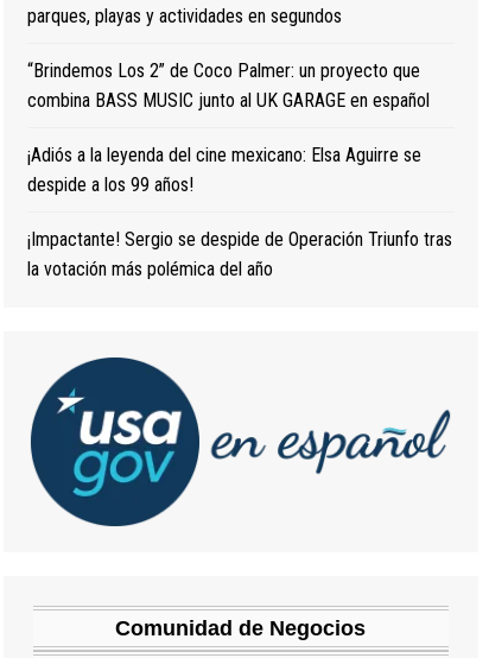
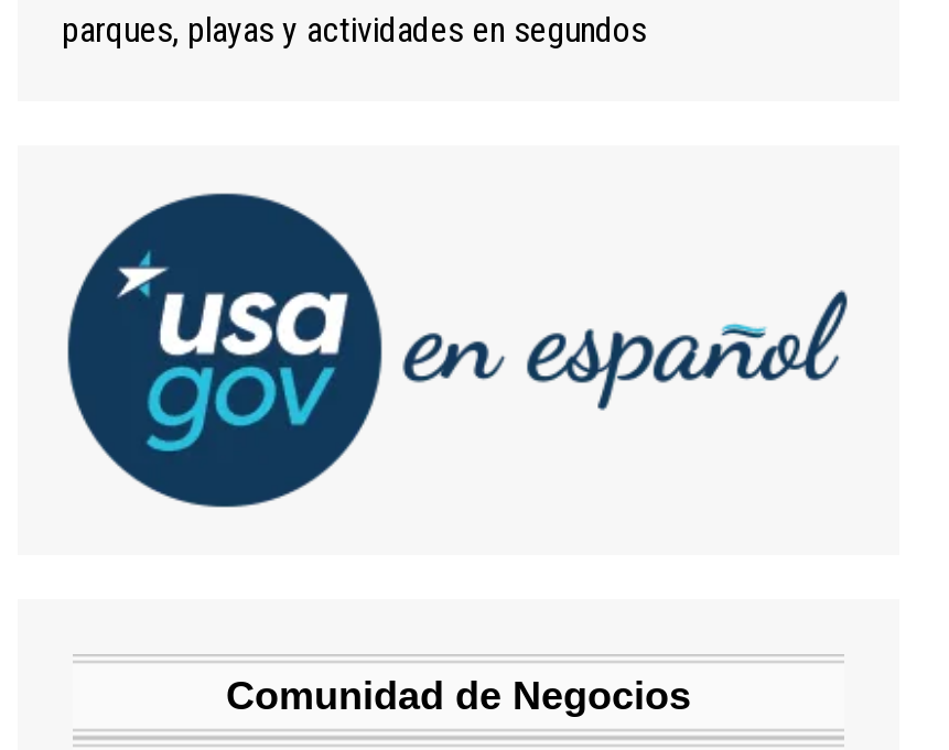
[27,60,452,280] “Brindemos Los 2” de Coco Palmer: un proyecto que | combina BASS MUSIC junto al UK GARAGE en español | ¡Adiós a la leyenda del cine mexicano: Elsa Aguirre se | despide a los 99 años! | ¡Impactante! Sergio se despide de Operación Triunfo tras | la votación más polémica del año -> none

